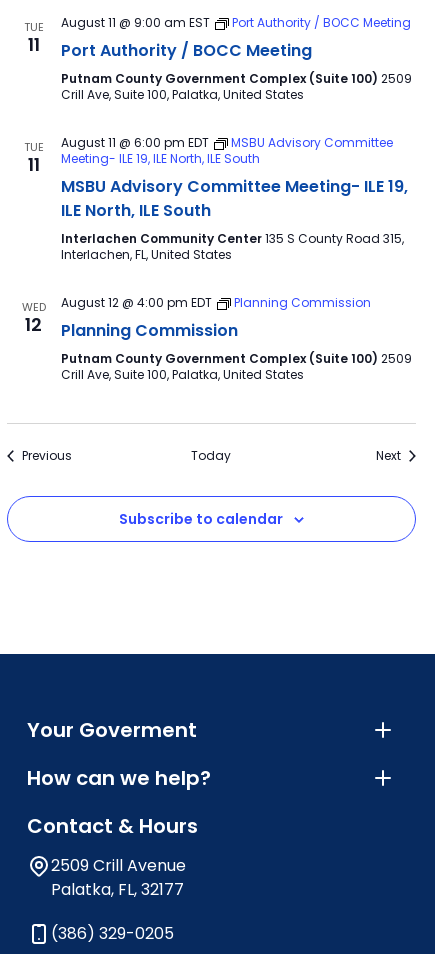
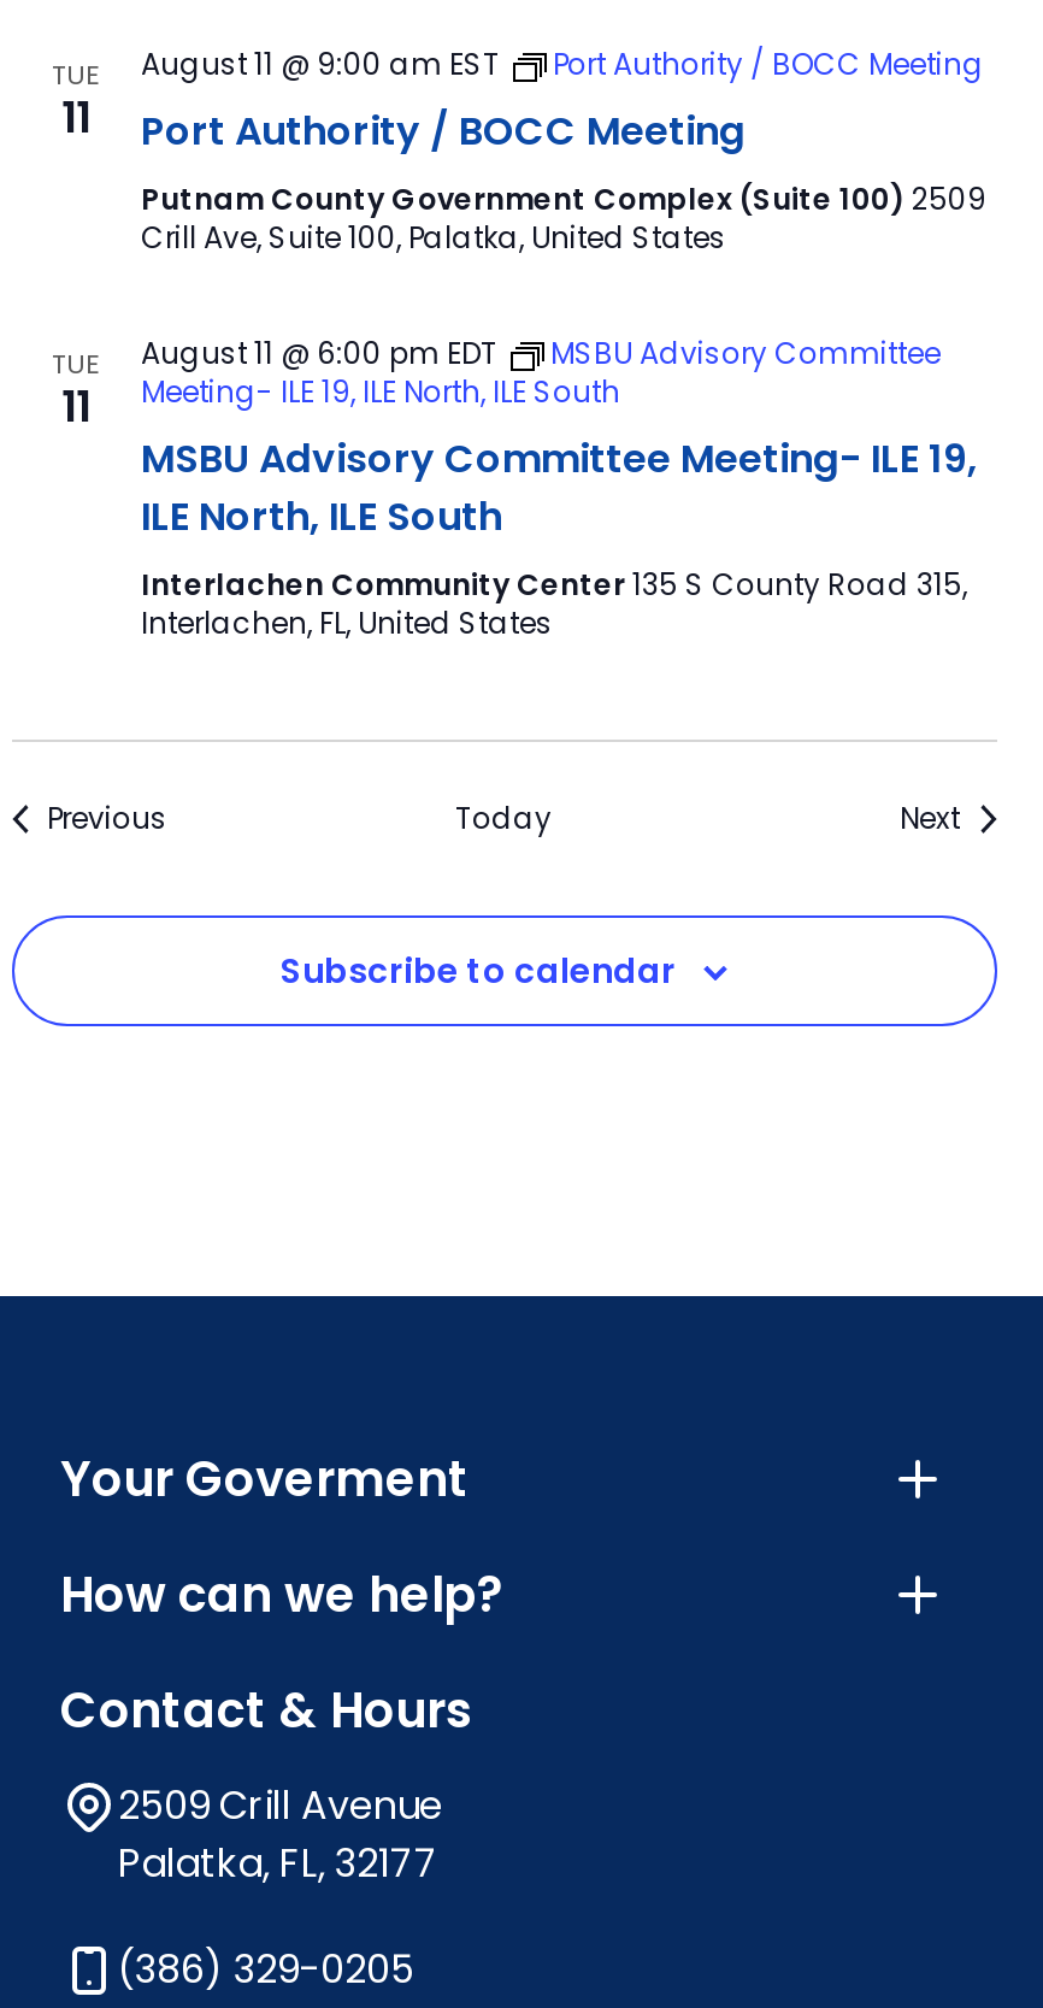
[21,299,45,337] WED | 12 -> none
[60,294,411,383] August 12 @ 4:00 pm EDT | Planning Commission | Planning Commission | Putnam County Government Complex (Suite 100) 2509 | Crill Ave, Suite 100, Palatka, United States -> none

